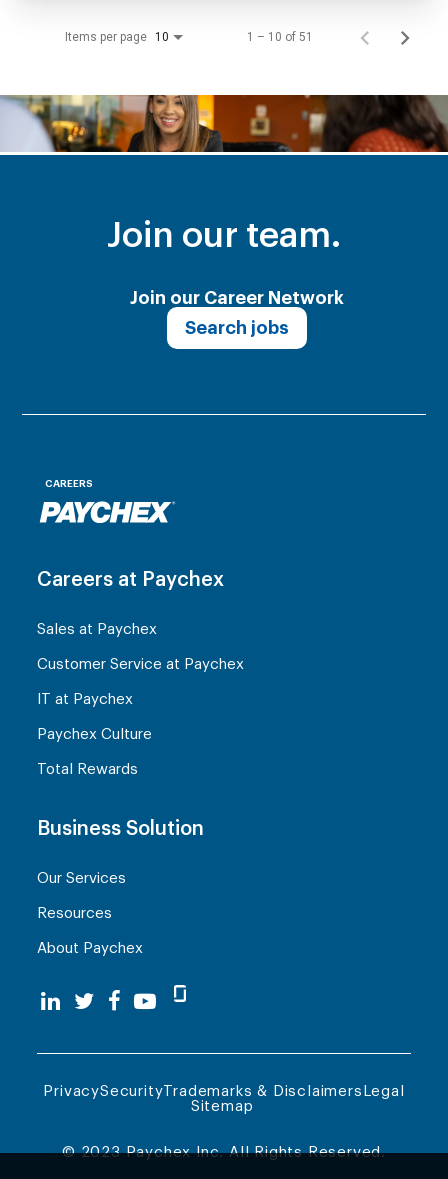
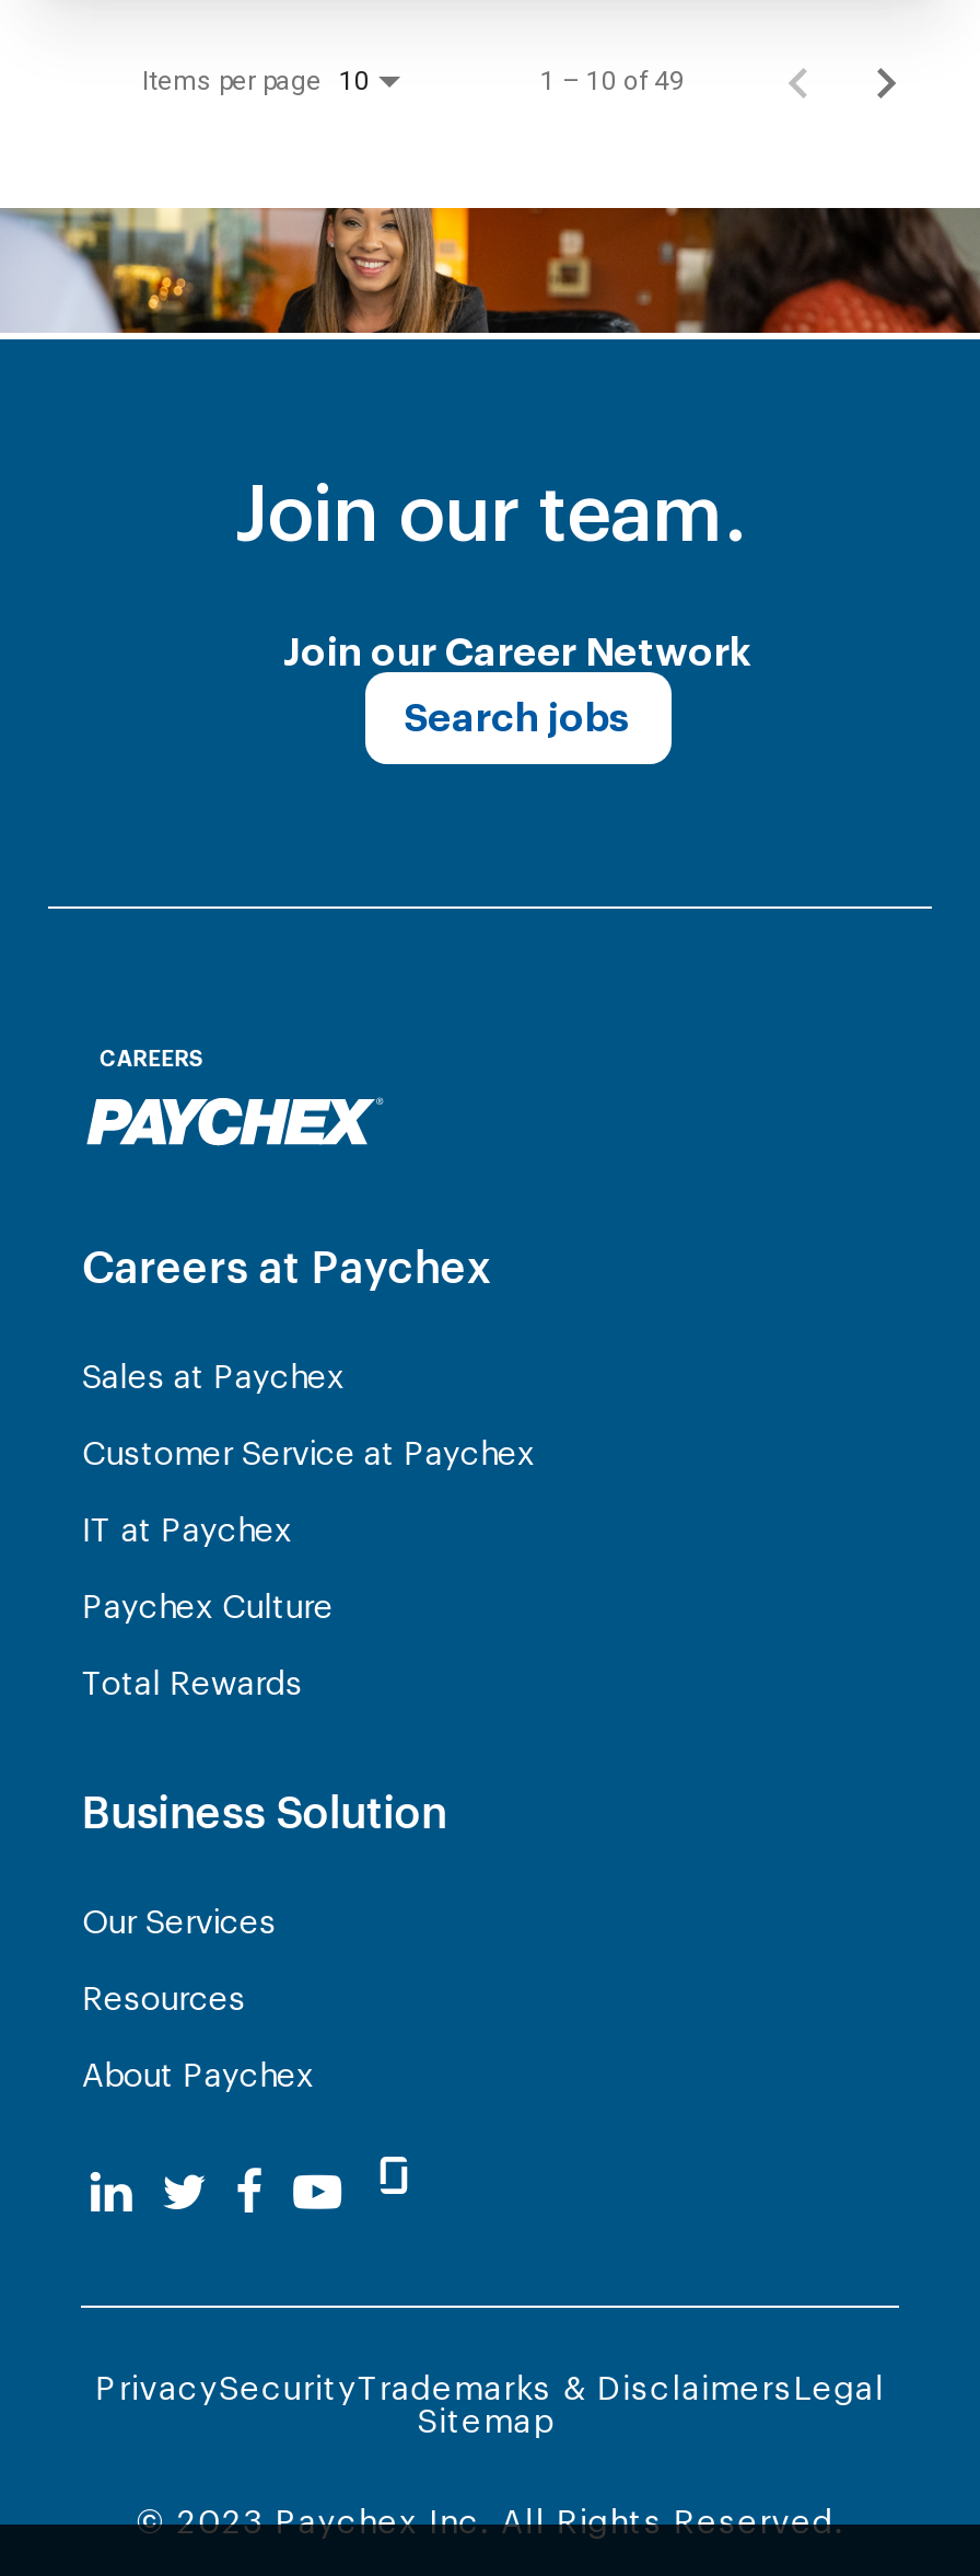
[247,30,313,44] 1 – 10 of 51 -> [540,65,685,96] 1 – 10 of 49

